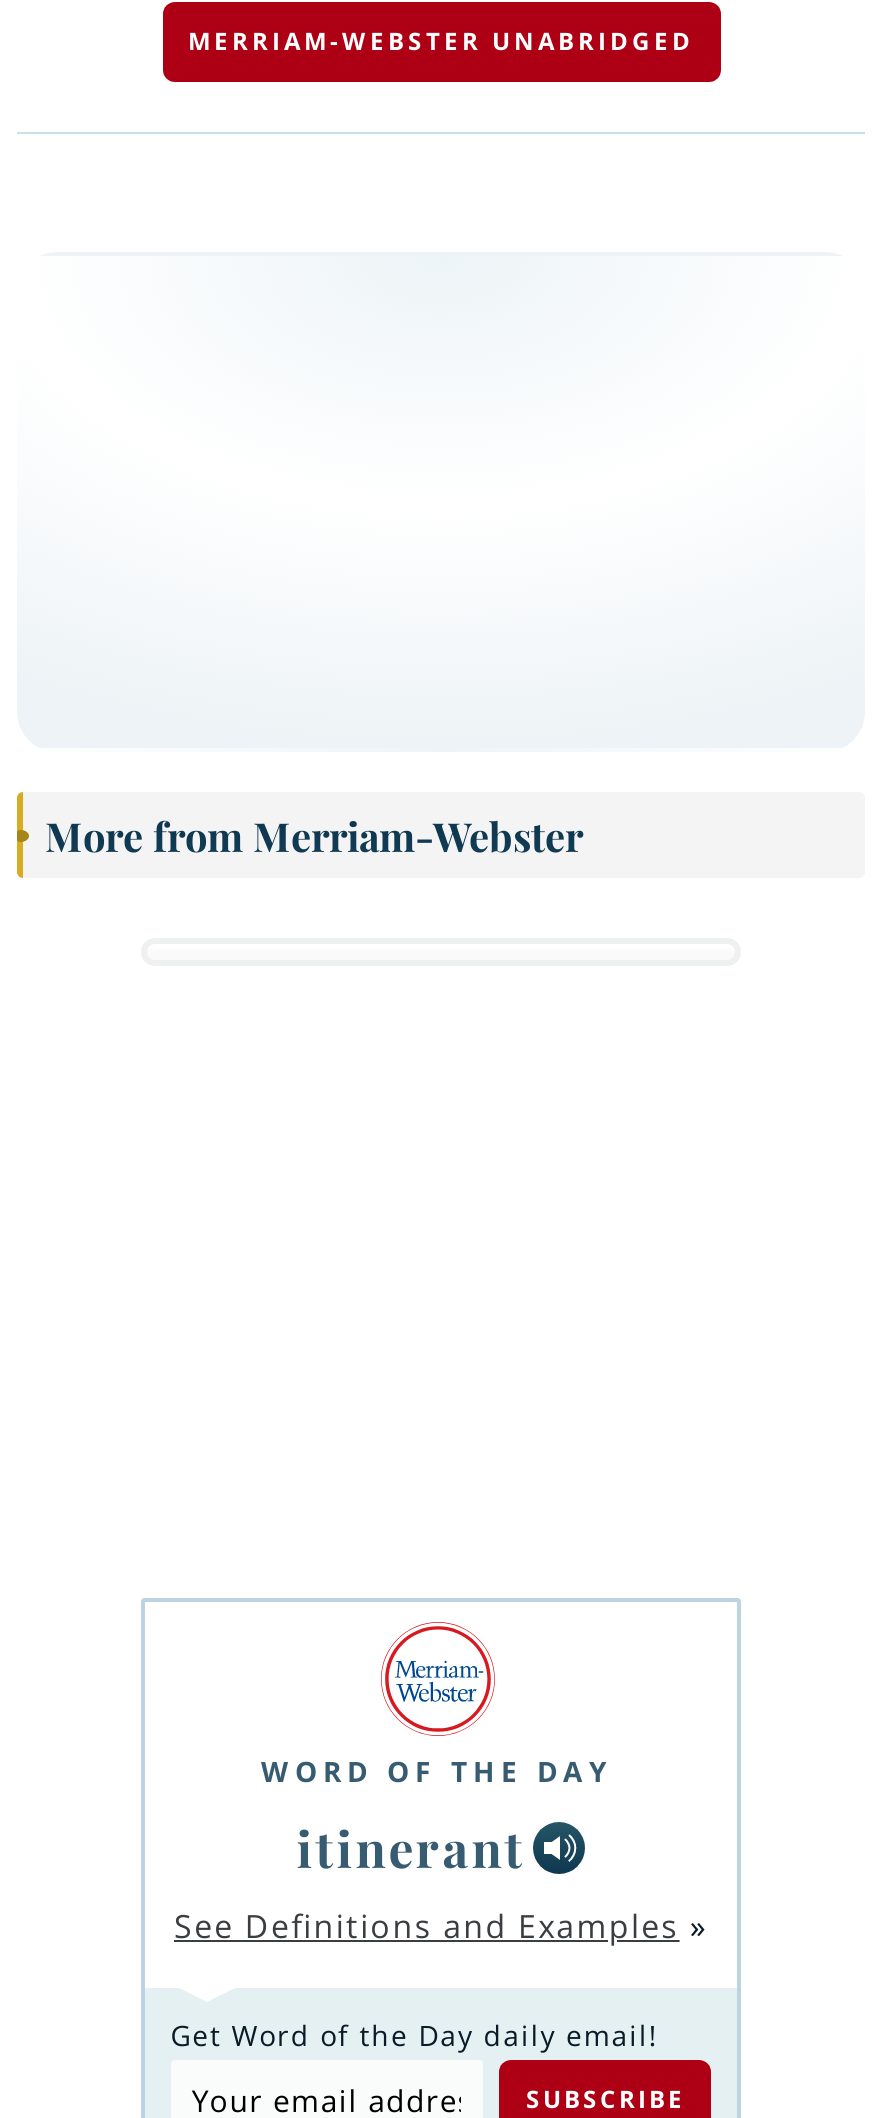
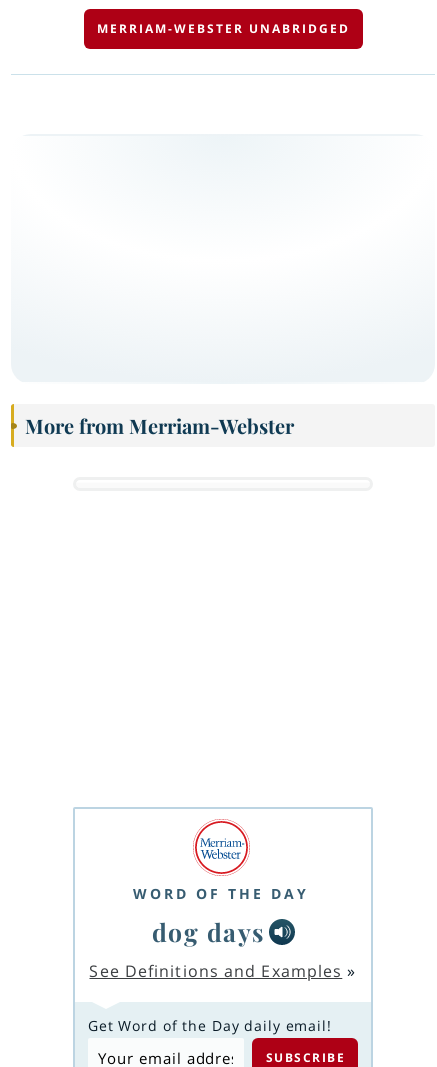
[297,1814,525,1880] itinerant -> [151,915,264,948] dog days

